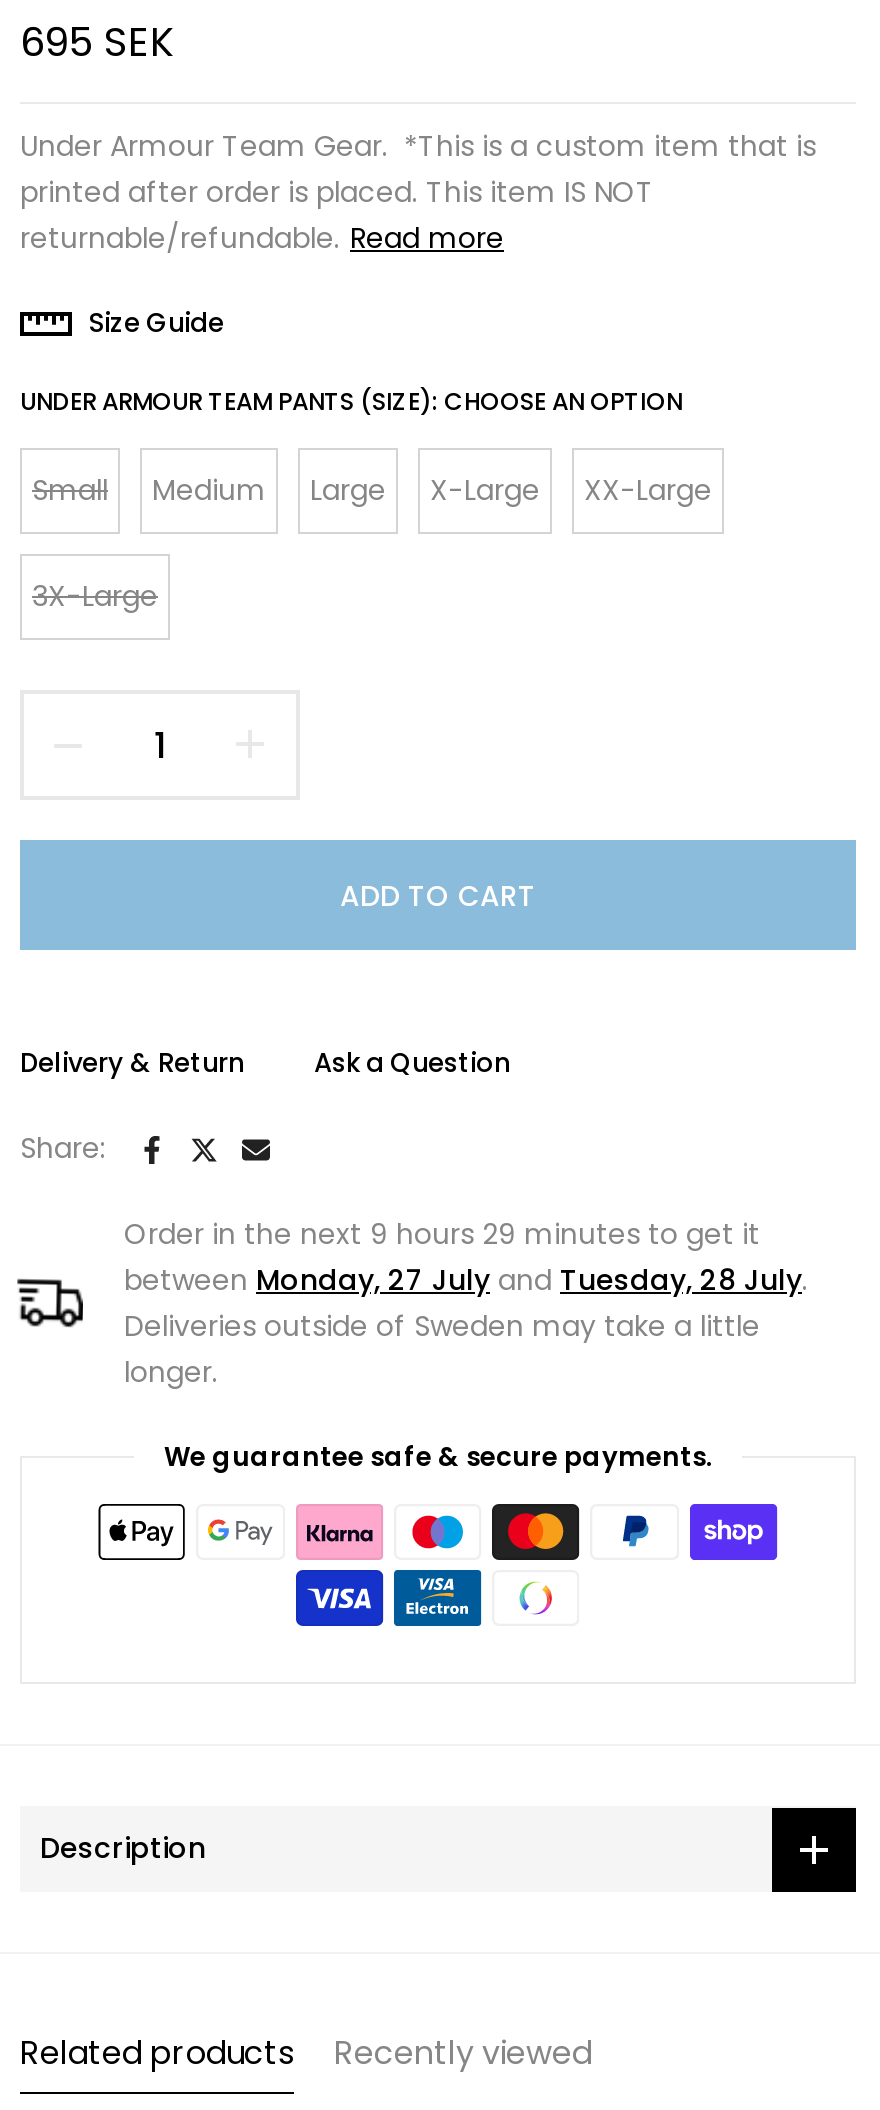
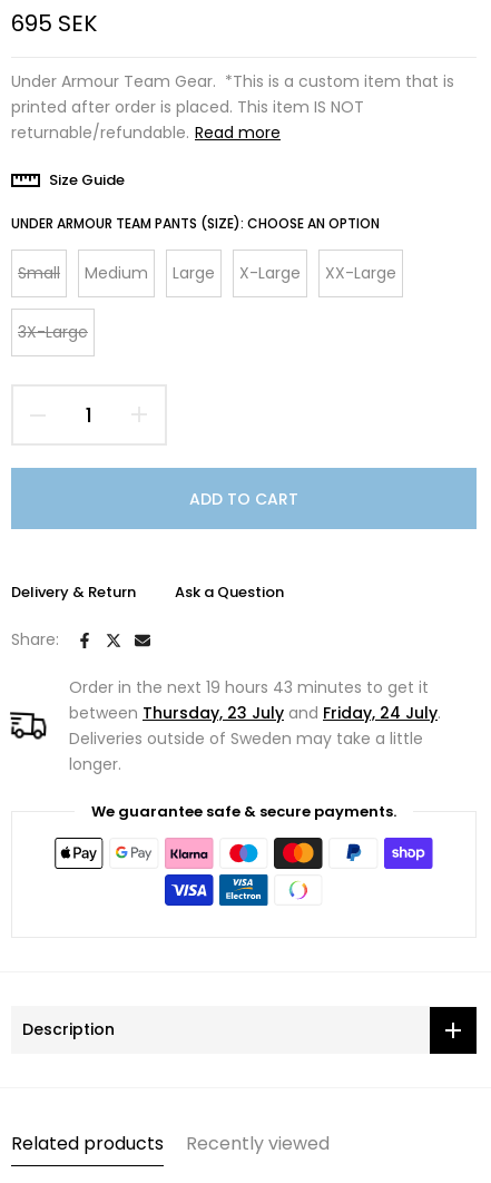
[124,1214,760,1254] Order in the next 9 hours 29 minutes to get it -> [69,676,429,698] Order in the next 19 hours 43 minutes to get it
[124,1260,808,1300] between Monday, 27 July and Tuesday, 28 July. -> [69,702,441,724] between Thursday, 23 July and Friday, 24 July.

